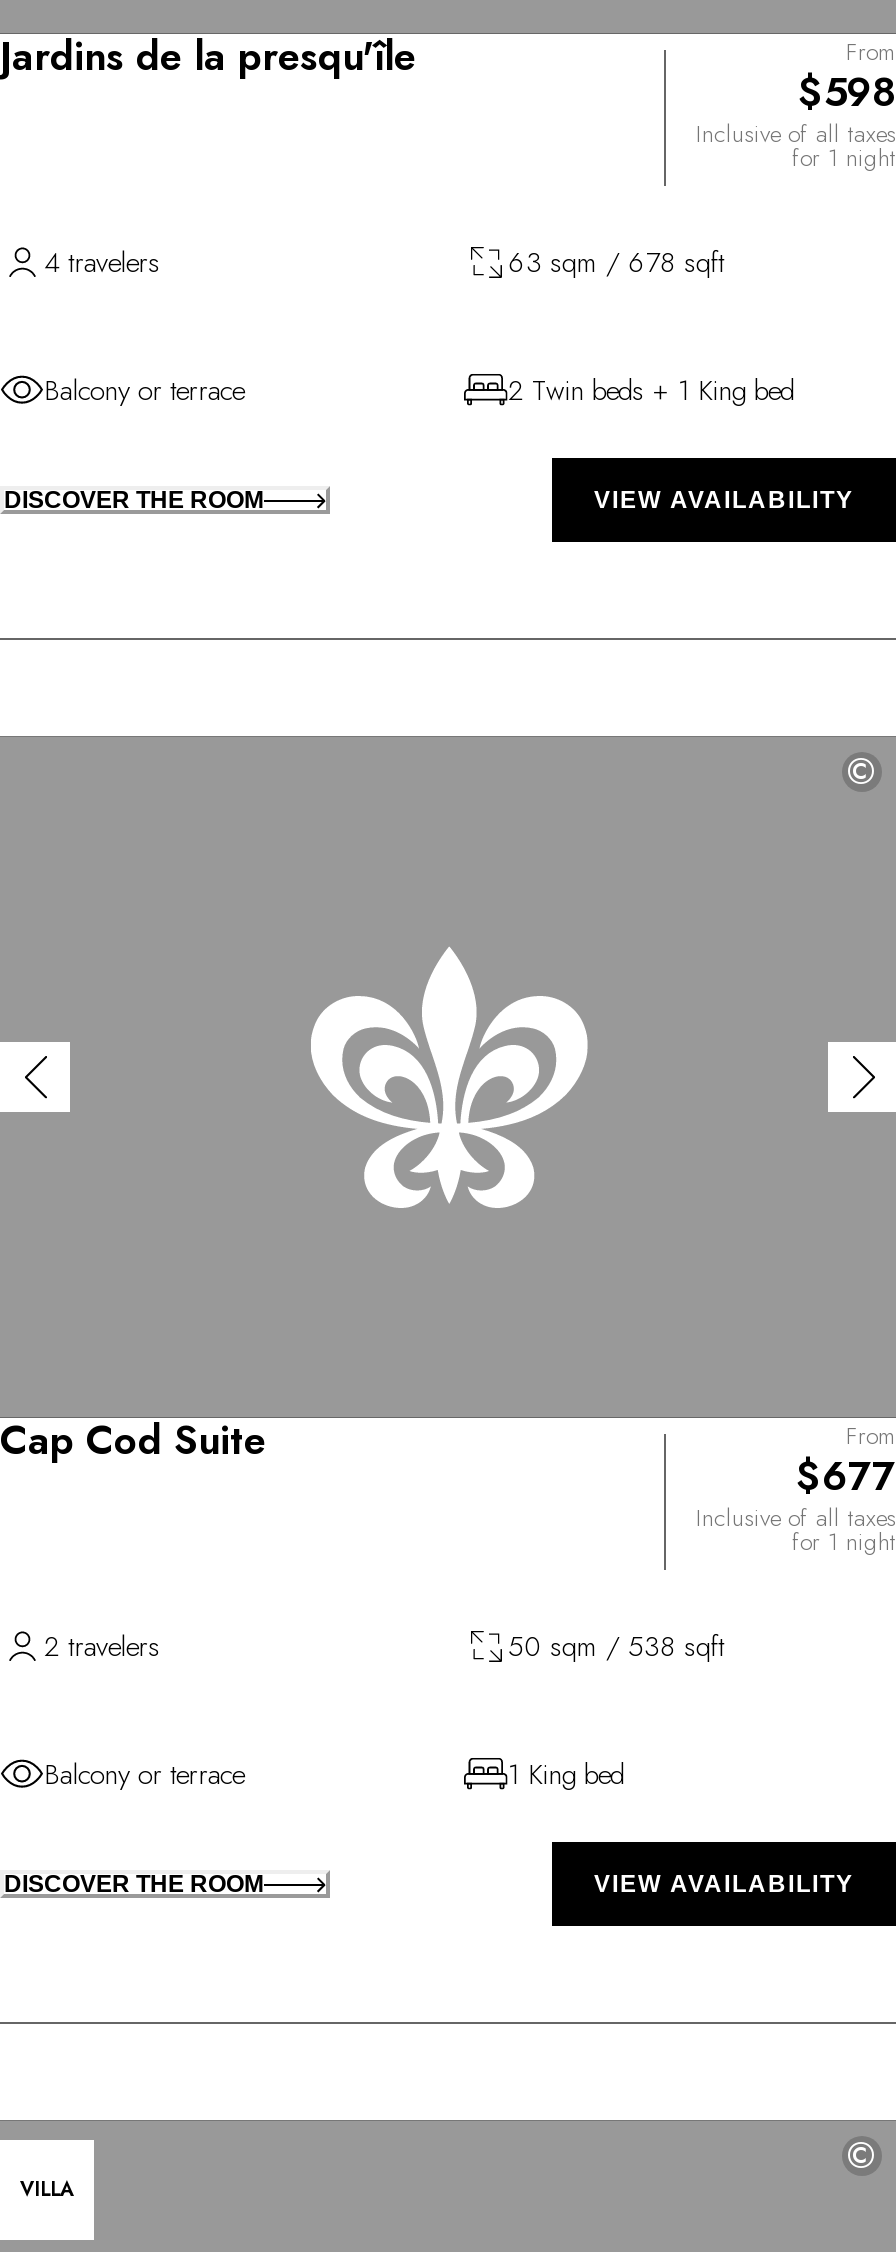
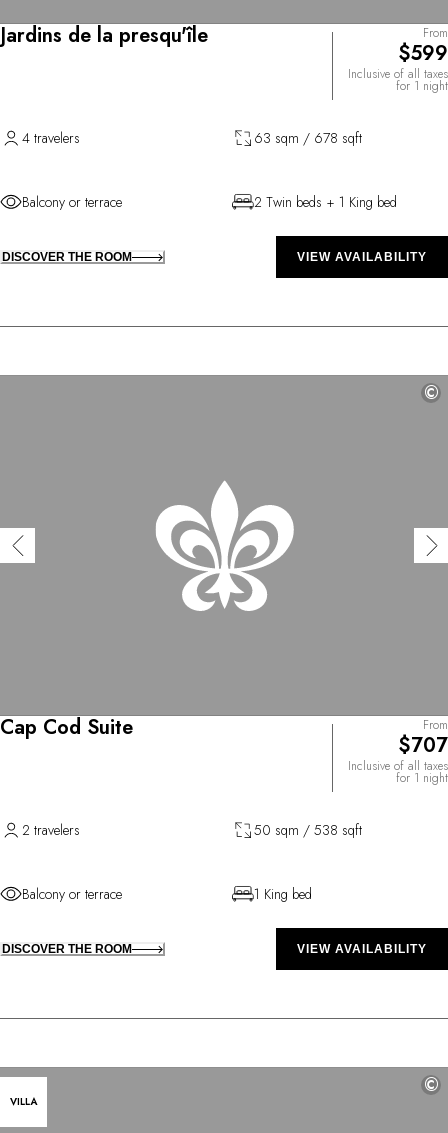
[798,65,896,123] $598 -> [398,39,448,68] $599
[796,1448,896,1506] $677 -> [398,731,448,760] $707

